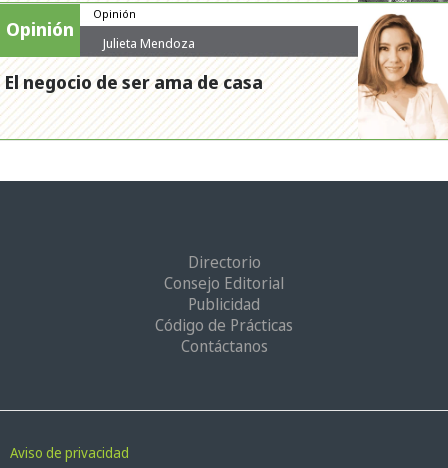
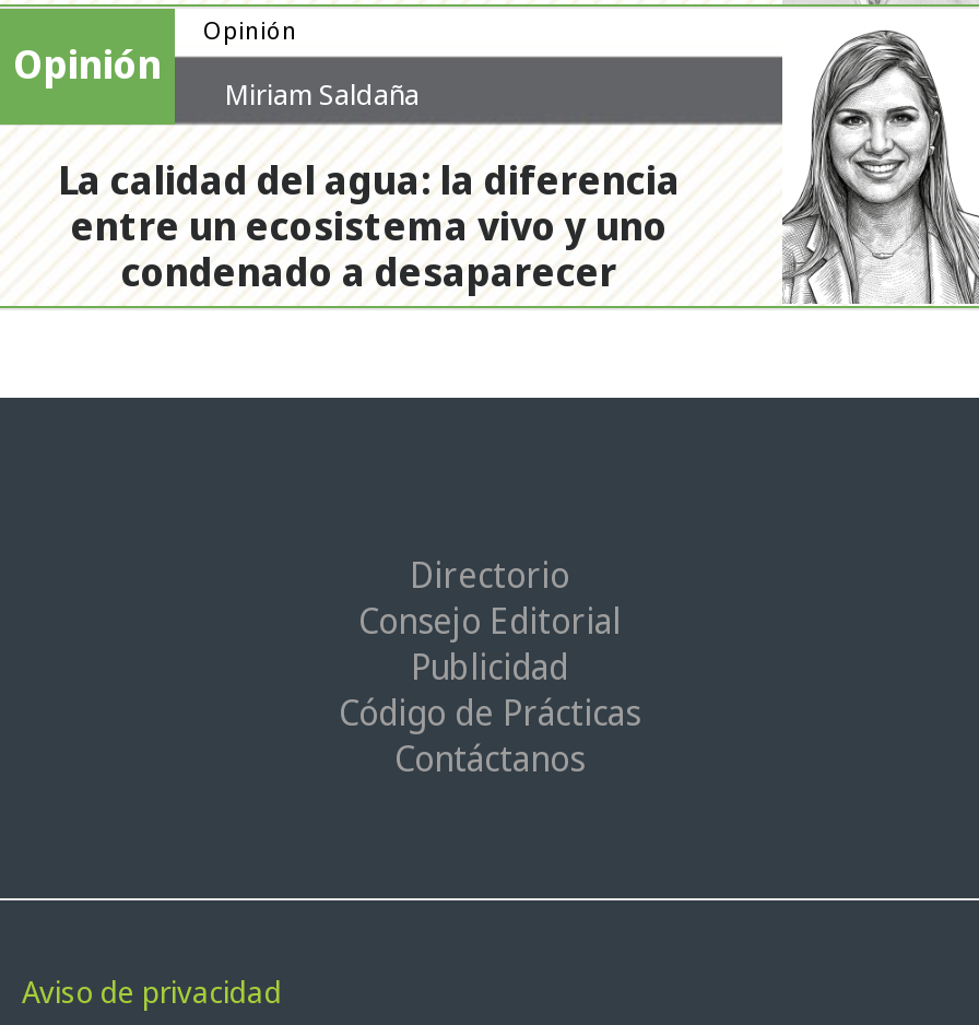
[357,13,445,139] [image] -> [780,28,972,304] [image]
[103,34,195,52] Julieta Mendoza -> [225,75,420,115] Miriam Saldaña
[5,70,263,94] El negocio de ser ama de casa -> [58,154,681,298] La calidad del agua: la diferencia | entre un ecosistema vivo y uno | condenado a desaparecer

